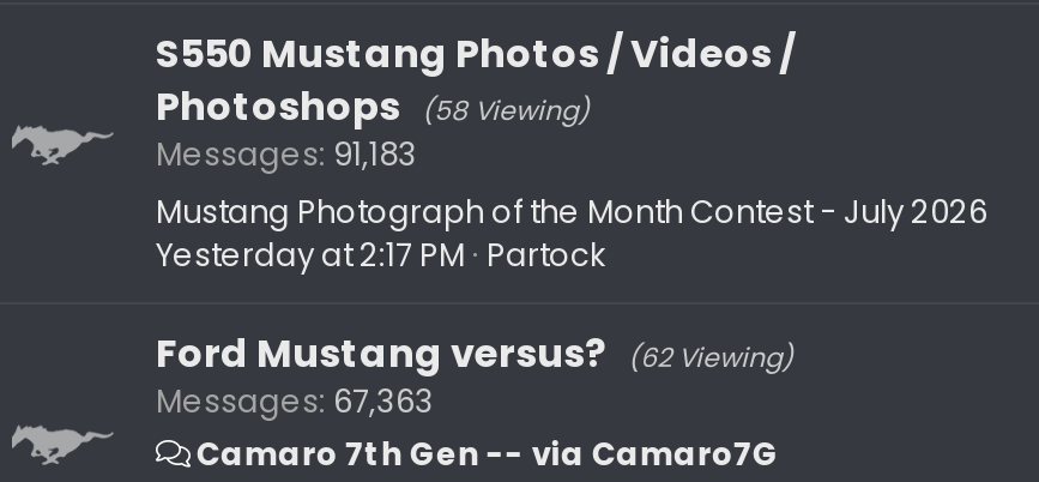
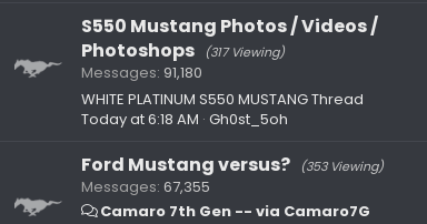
[156,79,987,278] Photoshops (58 Viewing) | Messages 91,183 | Mustang Photograph of the Month Contest - July 2026 | Yesterday at 2:17 PM Partock -> [81,38,364,130] Photoshops (317 Viewing) | Messages 91,180 | WHITE PLATINUM S550 MUSTANG Thread | Today at 6:18 AM Gh0st_5oh
[156,326,793,424] Ford Mustang versus? (62 Viewing) | Messages 67,363 -> [81,152,384,197] Ford Mustang versus? (353 Viewing) | Messages 67,355

